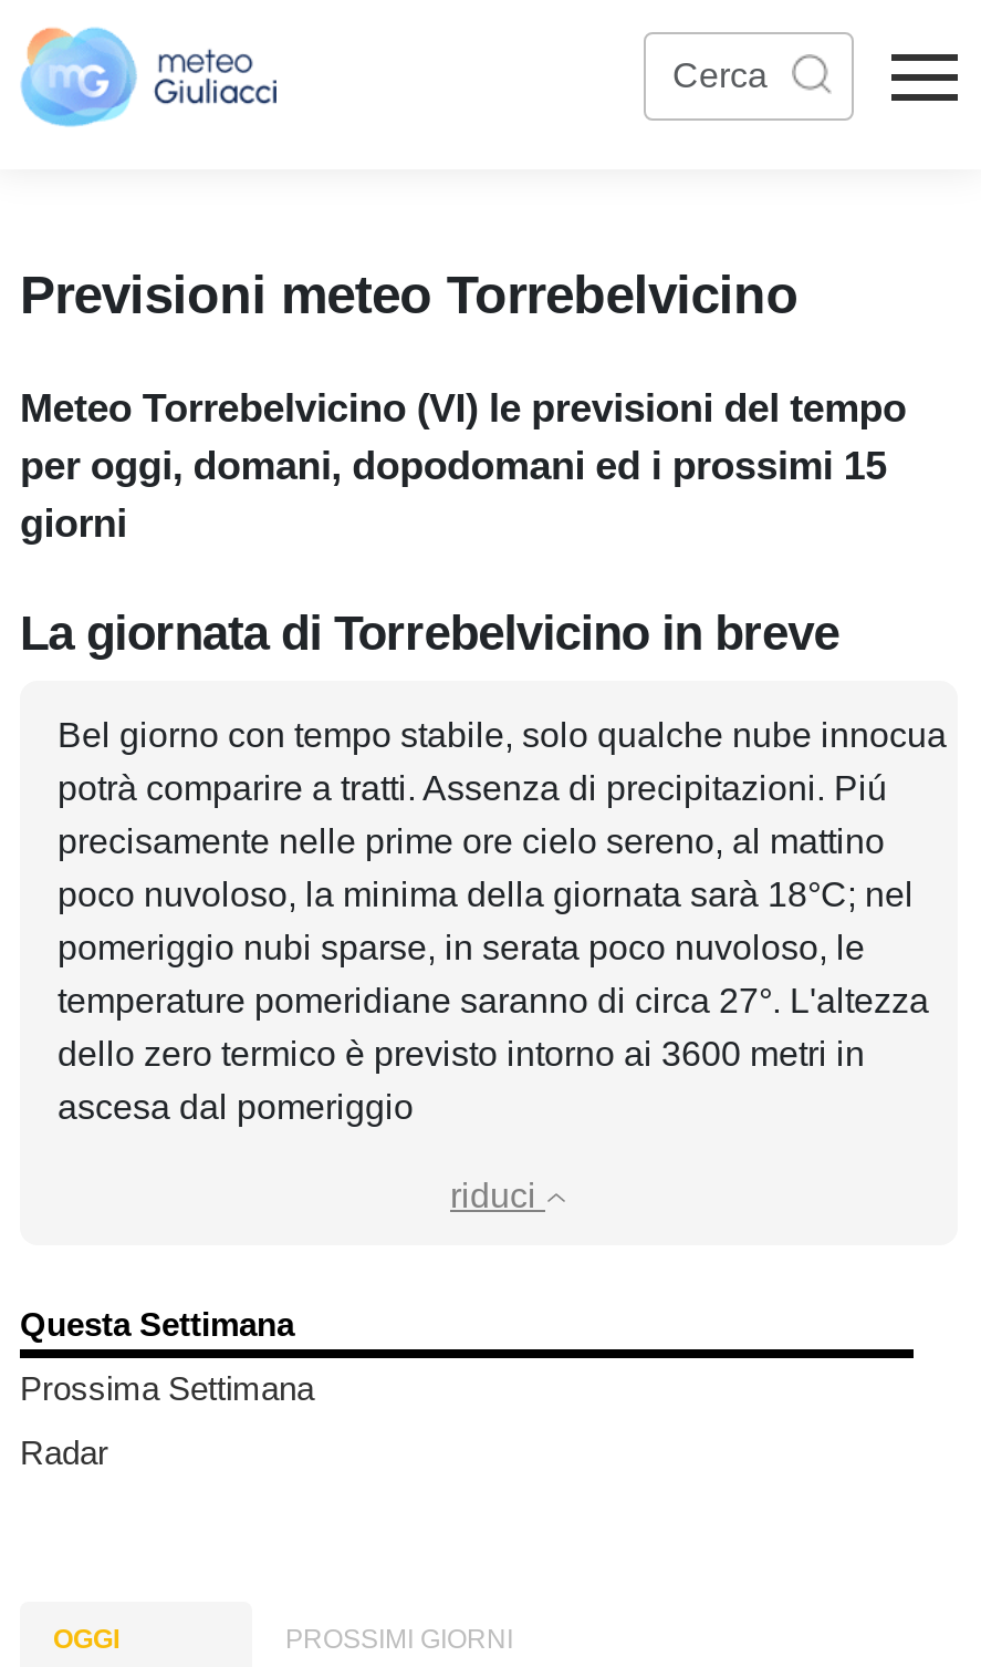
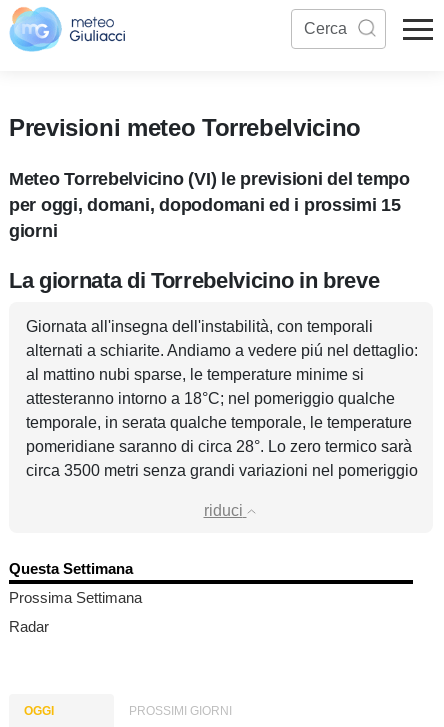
[58,716,947,1126] Bel giorno con tempo stabile, solo qualche nube innocua | potrà comparire a tratti. Assenza di precipitazioni. Piú | precisamente nelle prime ore cielo sereno, al mattino | poco nuvoloso, la minima della giornata sarà 18°C; nel | pomeriggio nubi sparse, in serata poco nuvoloso, le | temperature pomeridiane saranno di circa 27°. L'altezza | dello zero termico è previsto intorno ai 3600 metri in | ascesa dal pomeriggio -> [26,318,418,479] Giornata all'insegna dell'instabilità, con temporali | alternati a schiarite. Andiamo a vedere piú nel dettaglio: | al mattino nubi sparse, le temperature minime si | attesteranno intorno a 18°C; nel pomeriggio qualche | temporale, in serata qualche temporale, le temperature | pomeridiane saranno di circa 28°. Lo zero termico sarà | circa 3500 metri senza grandi variazioni nel pomeriggio

